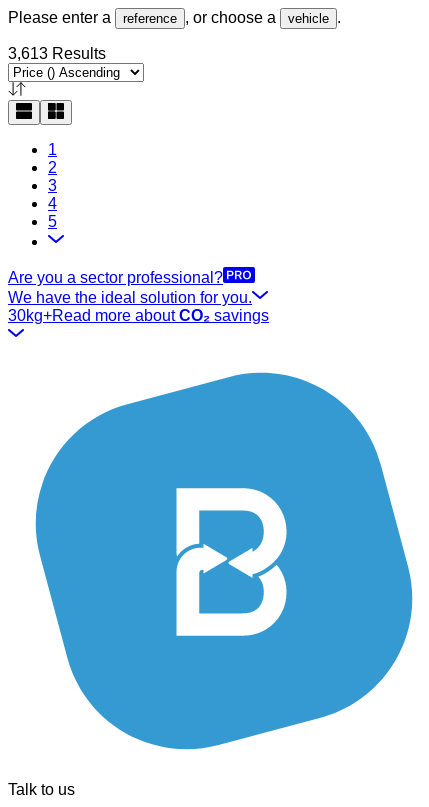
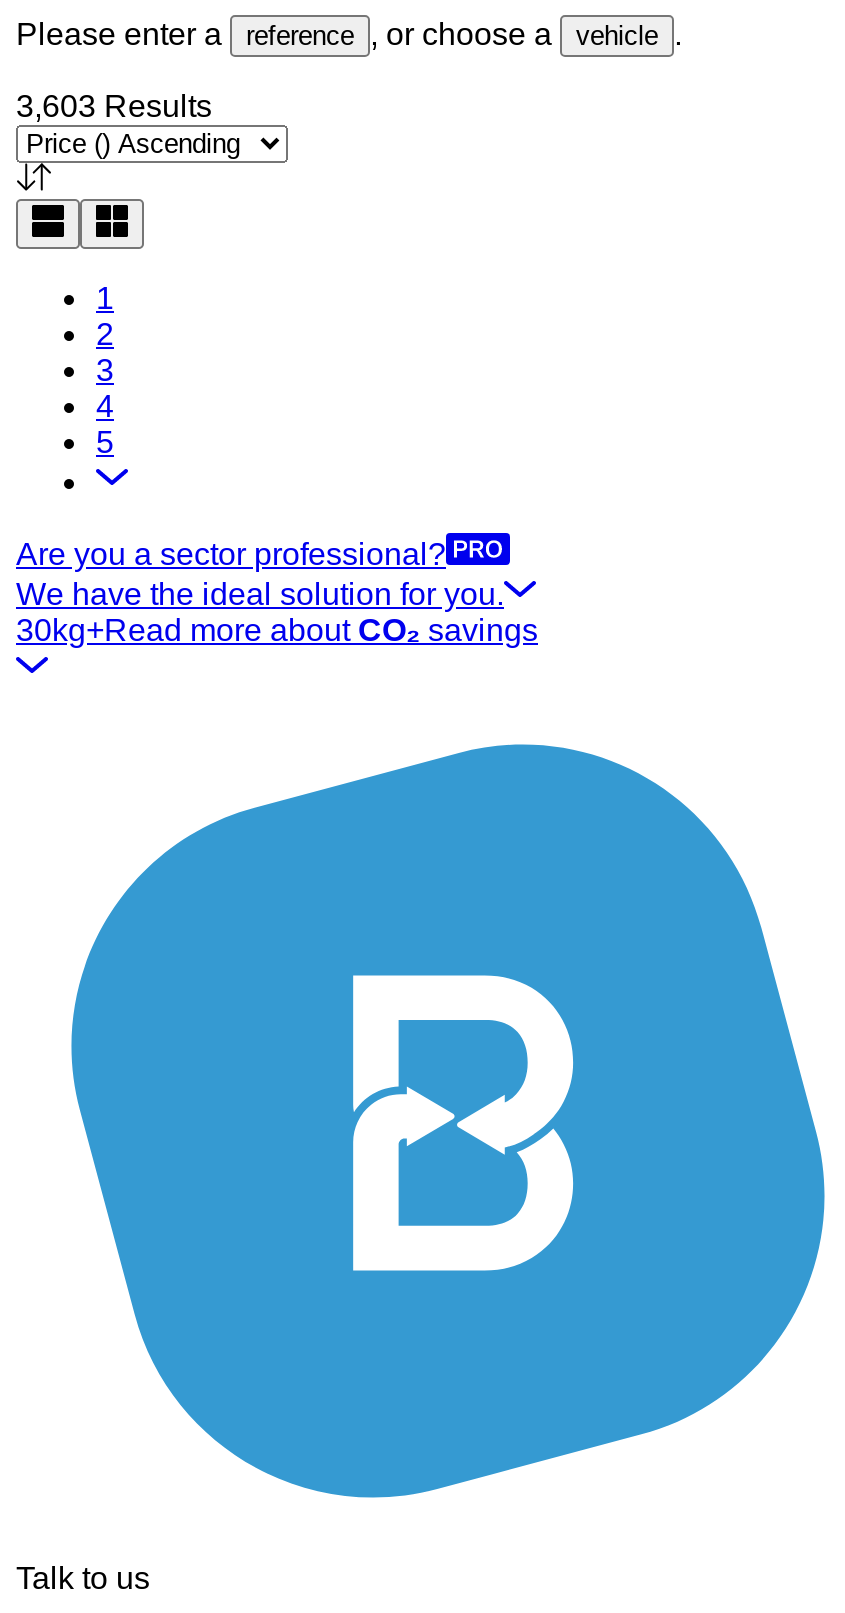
[8,45,106,62] 3,613 Results -> [16,89,212,123] 3,603 Results

